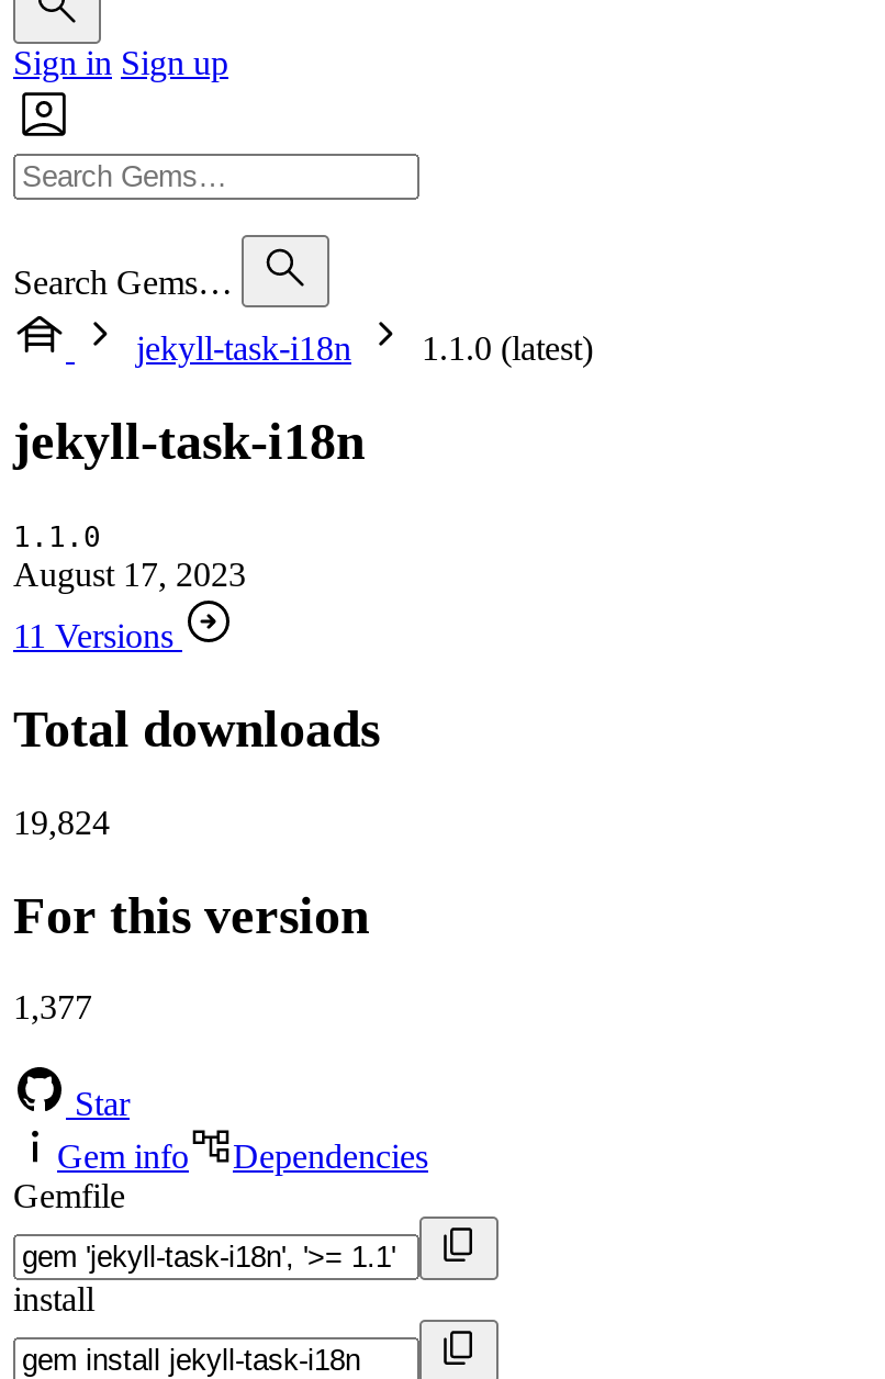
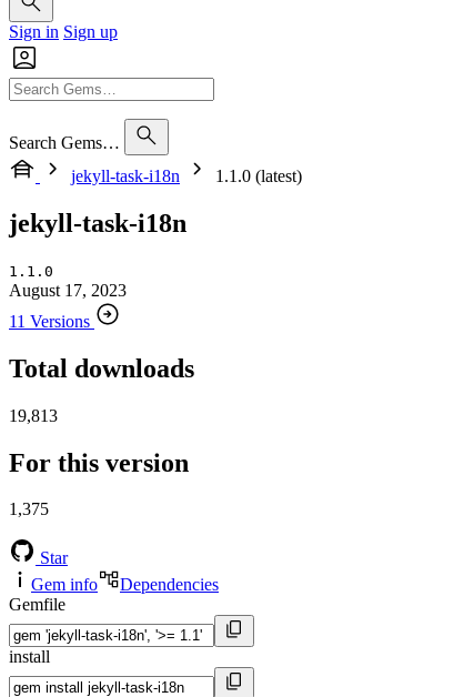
[13,803,110,840] 19,824 -> [9,406,58,425] 19,813
[13,989,92,1026] 1,377 -> [9,500,49,519] 1,375

